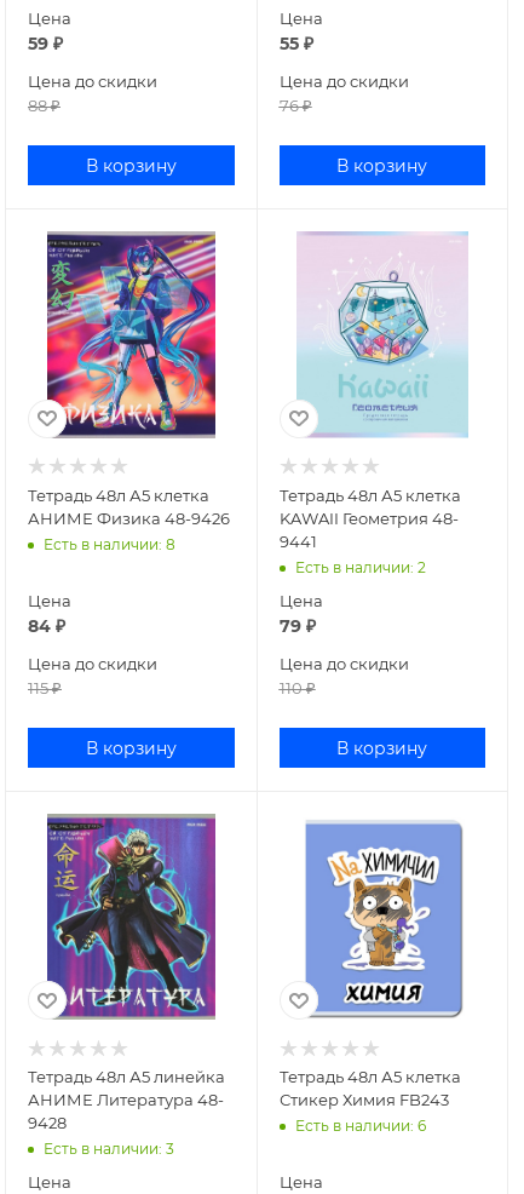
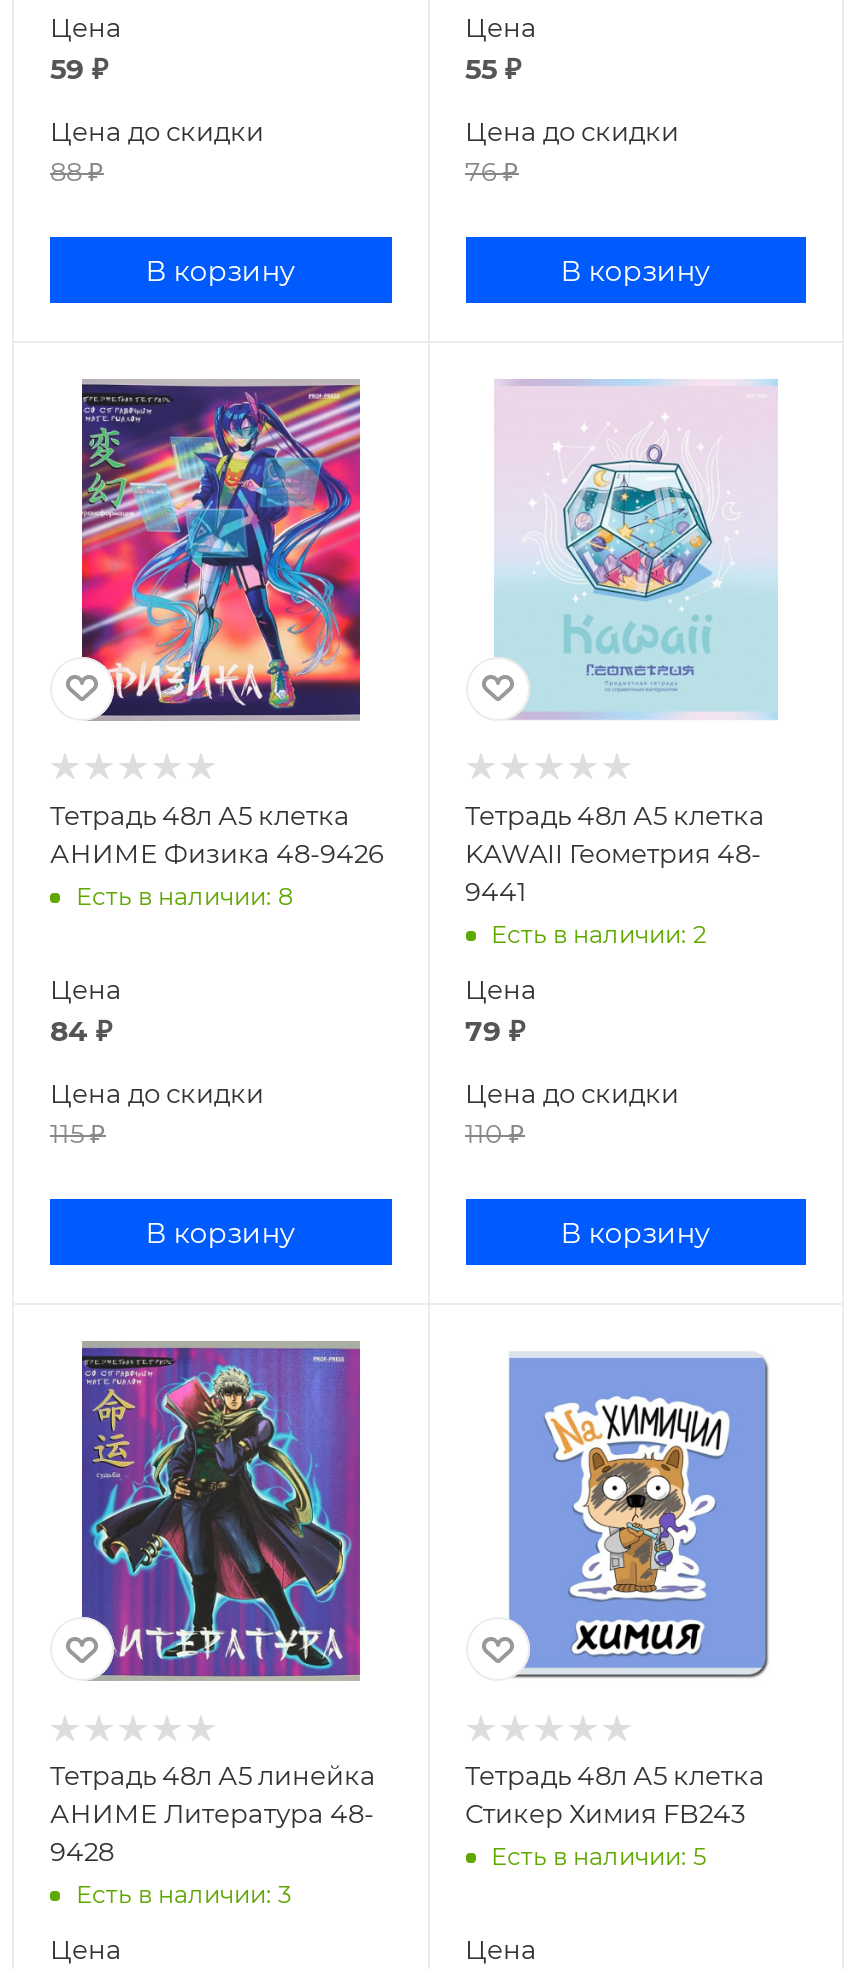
[295,1117,425,1135] Есть в наличии: 6 -> [491,1841,707,1871] Есть в наличии: 5

